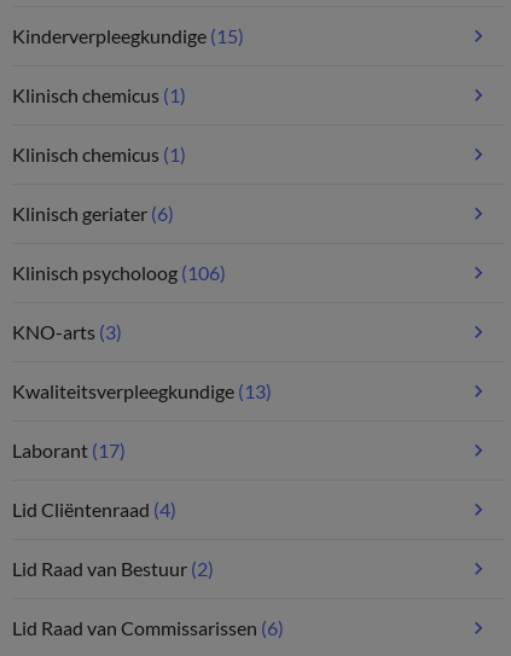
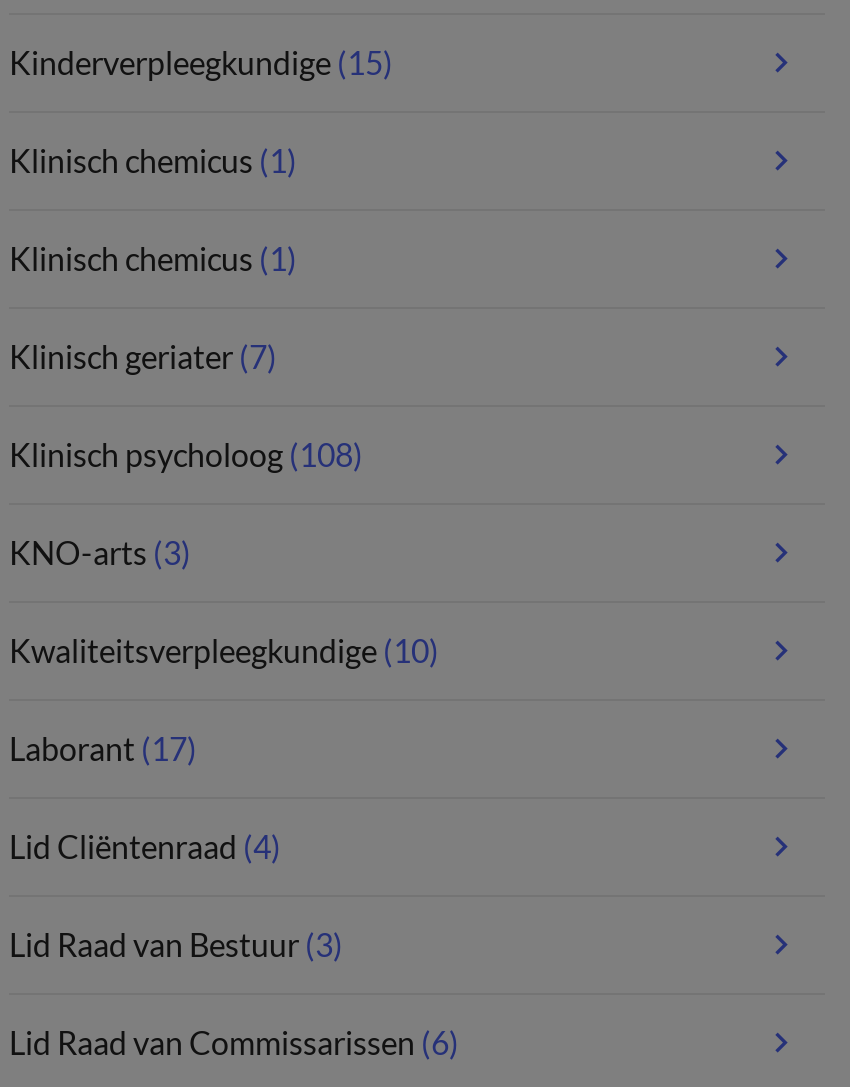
[12,202,174,225] Klinisch geriater (6) -> [9,337,277,375] Klinisch geriater (7)
[12,261,226,284] Klinisch psycholoog (106) -> [9,435,363,473] Klinisch psycholoog (108)
[12,379,272,402] Kwaliteitsverpleegkundige (13) -> [9,631,439,669] Kwaliteitsverpleegkundige (10)
[12,557,214,580] Lid Raad van Bestuur (2) -> [9,925,343,963] Lid Raad van Bestuur (3)

